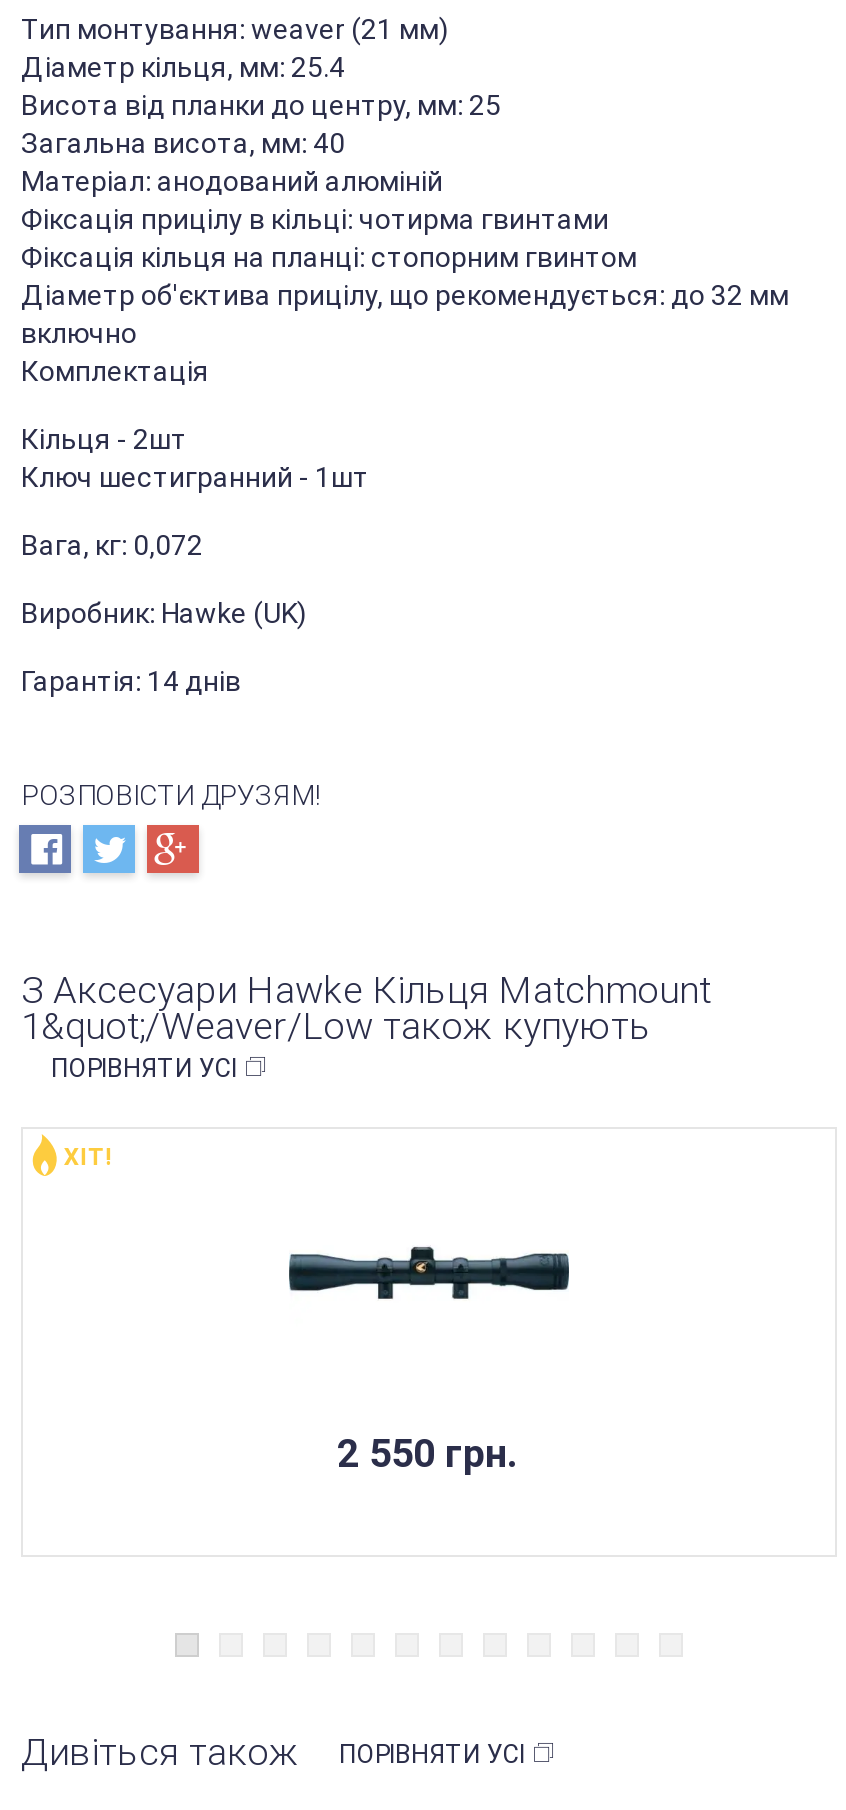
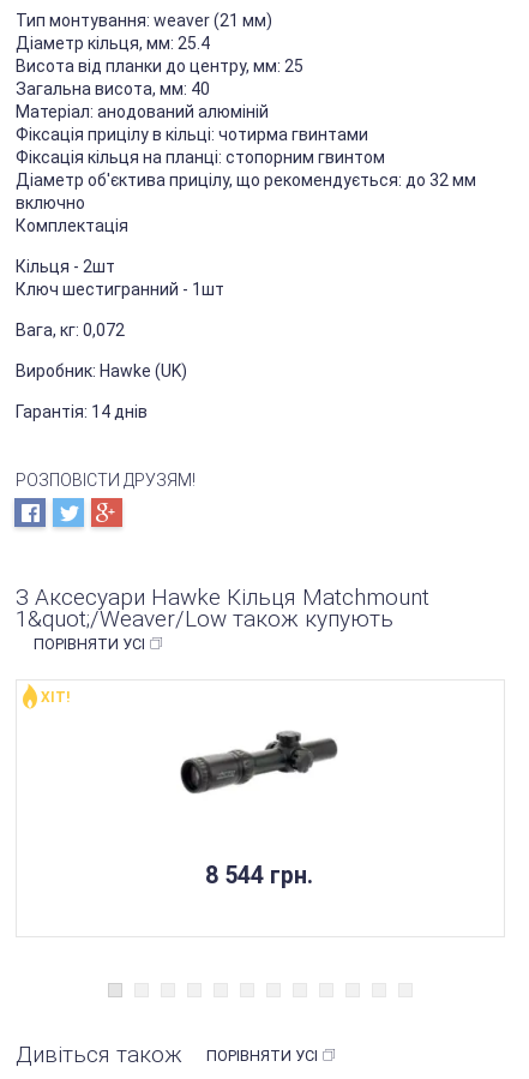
[287,1213,571,1317] [image] -> [176,730,344,795] [image]
[337,1431,517,1477] 2 550 грн. -> [205,862,313,889] 8 544 грн.

